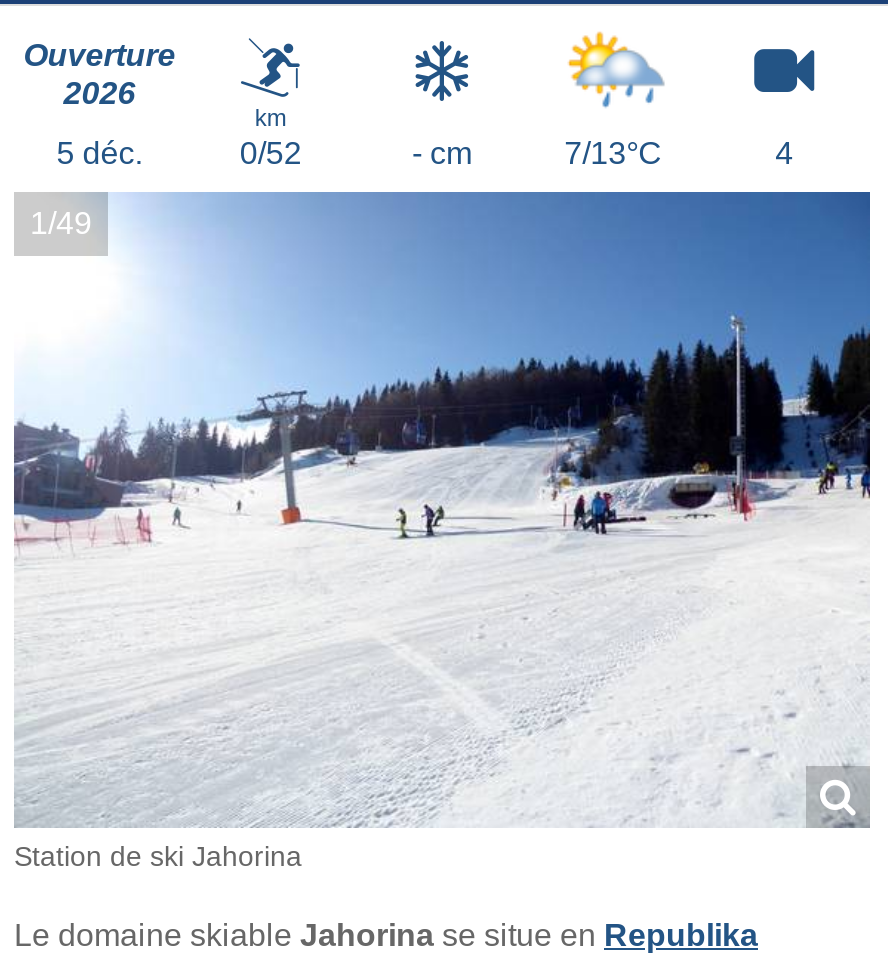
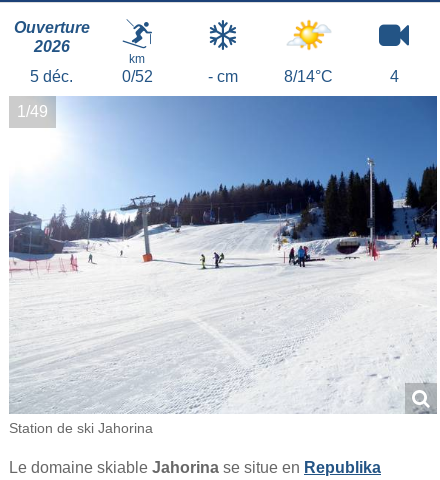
[564,30,664,170] [image] | 7/13°C -> [284,17,333,85] [image] | 8/14°C

